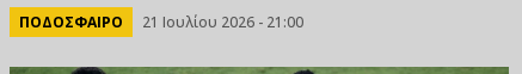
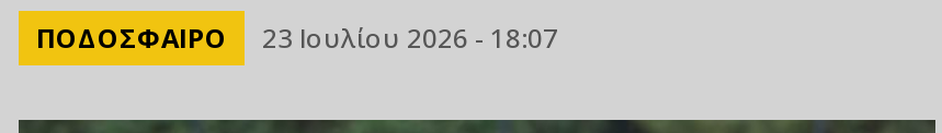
[19,12,303,32] ΠΟΔΟΣΦΑΙΡΟ 21 Ιουλίου 2026 - 21:00 -> [36,19,558,56] ΠΟΔΟΣΦΑΙΡΟ 23 Ιουλίου 2026 - 18:07

